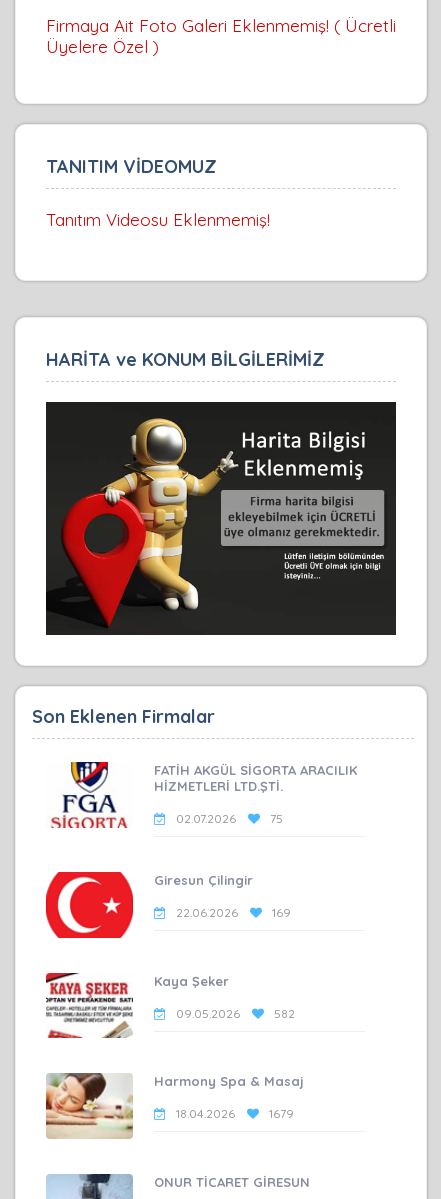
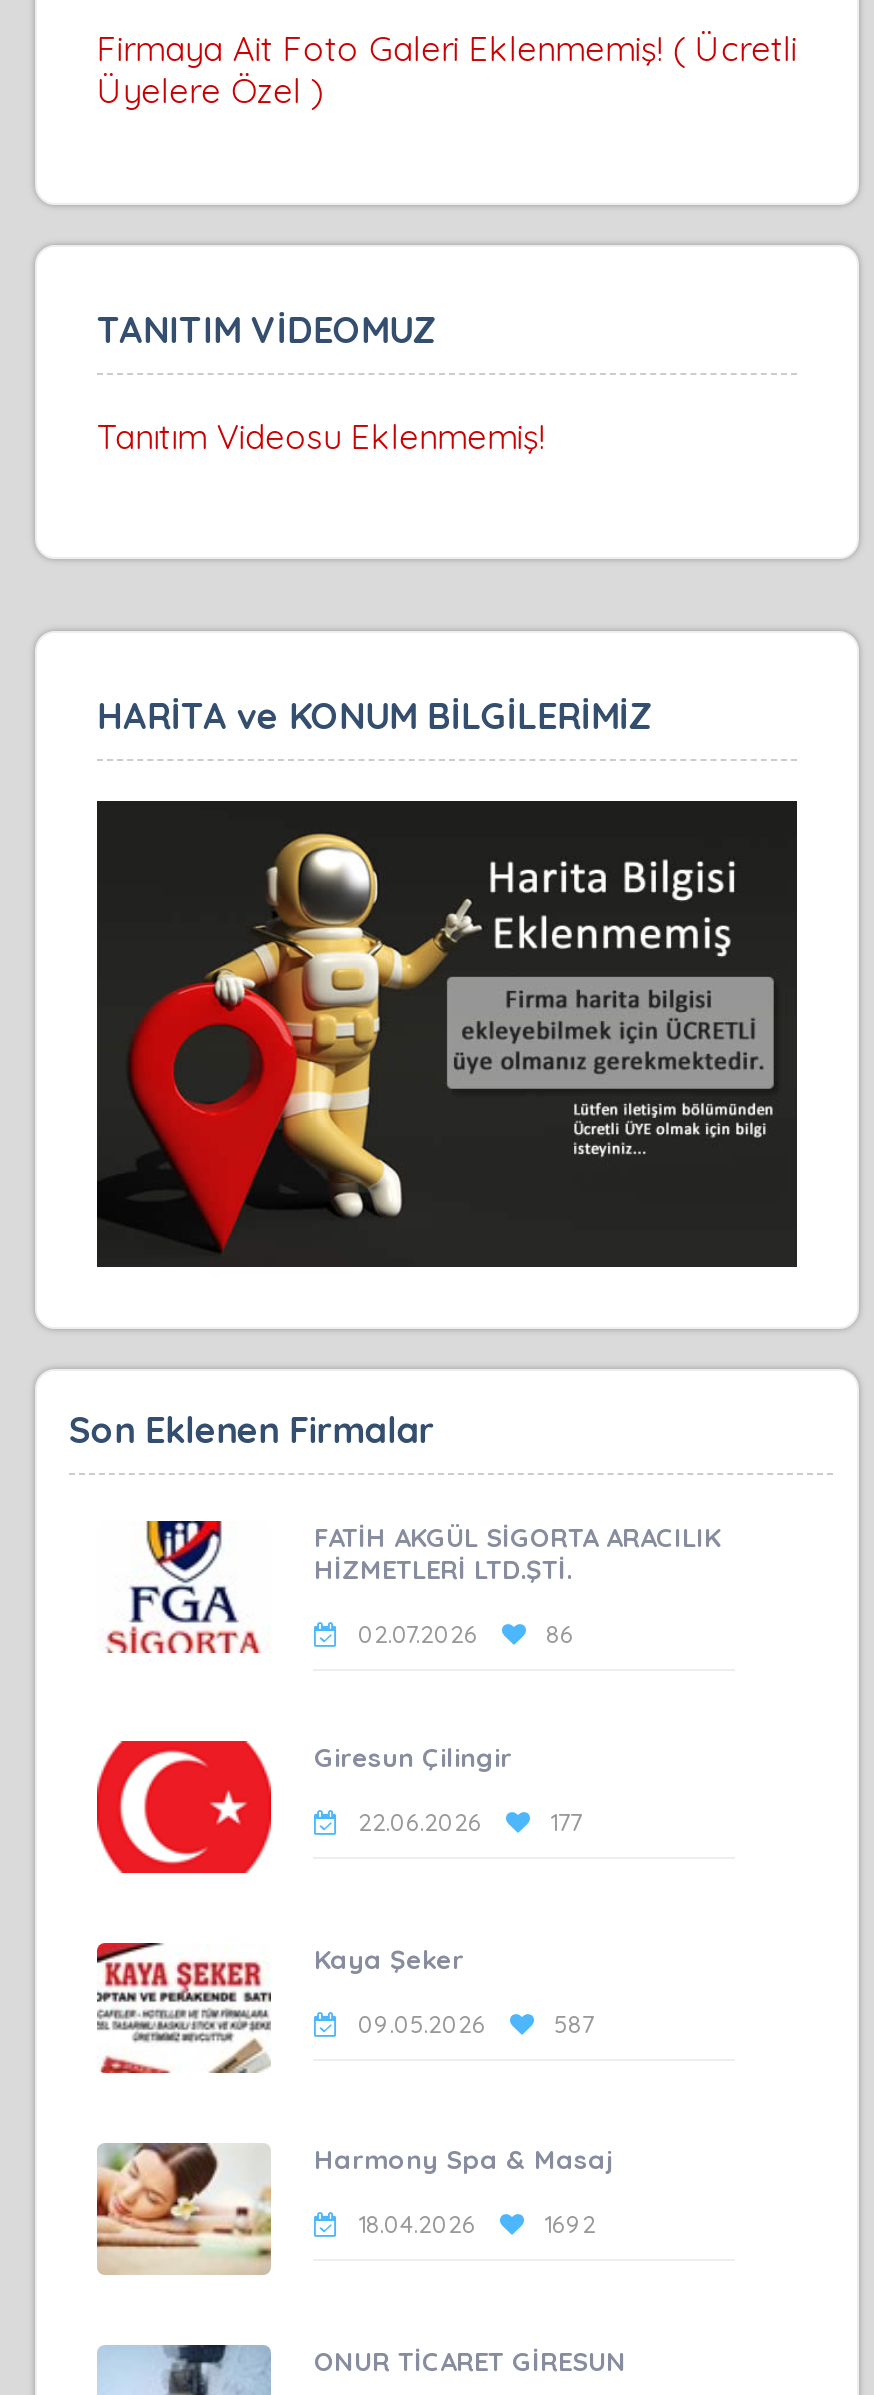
[176,811,283,826] 02.07.2026 75 -> [358,1619,574,1649] 02.07.2026 86
[176,905,291,920] 22.06.2026 169 -> [358,1807,582,1837] 22.06.2026 177
[176,1006,295,1021] 09.05.2026 582 -> [358,2008,594,2038] 09.05.2026 587
[176,1106,294,1121] 18.04.2026 1679 -> [358,2209,596,2239] 18.04.2026 1692

